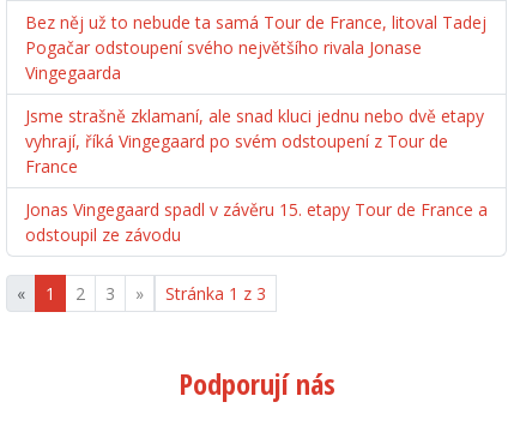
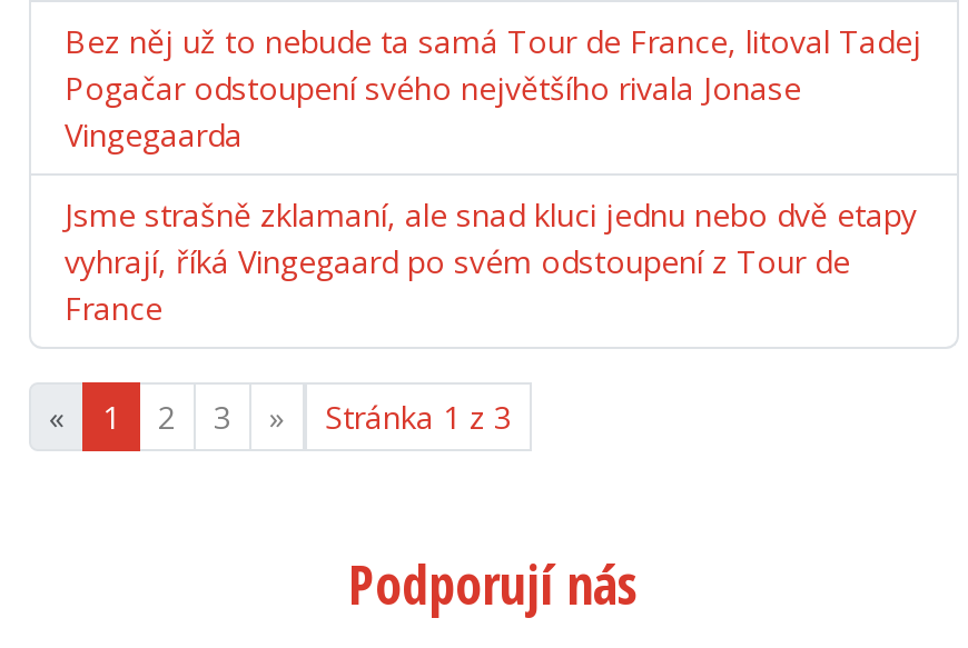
[25,198,488,246] Jonas Vingegaard spadl v závěru 15. etapy Tour de France a | odstoupil ze závodu -> none

